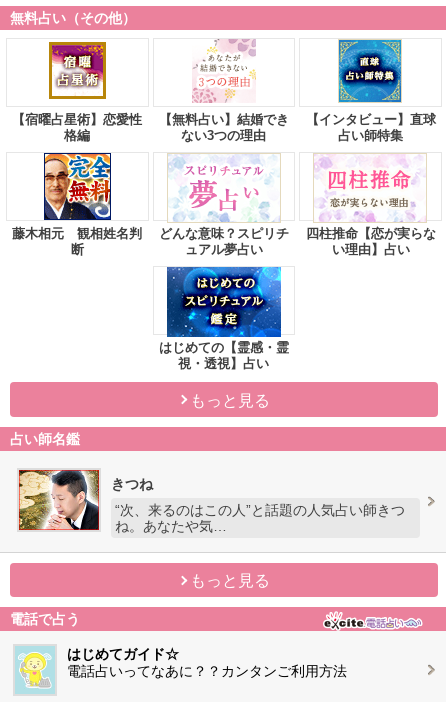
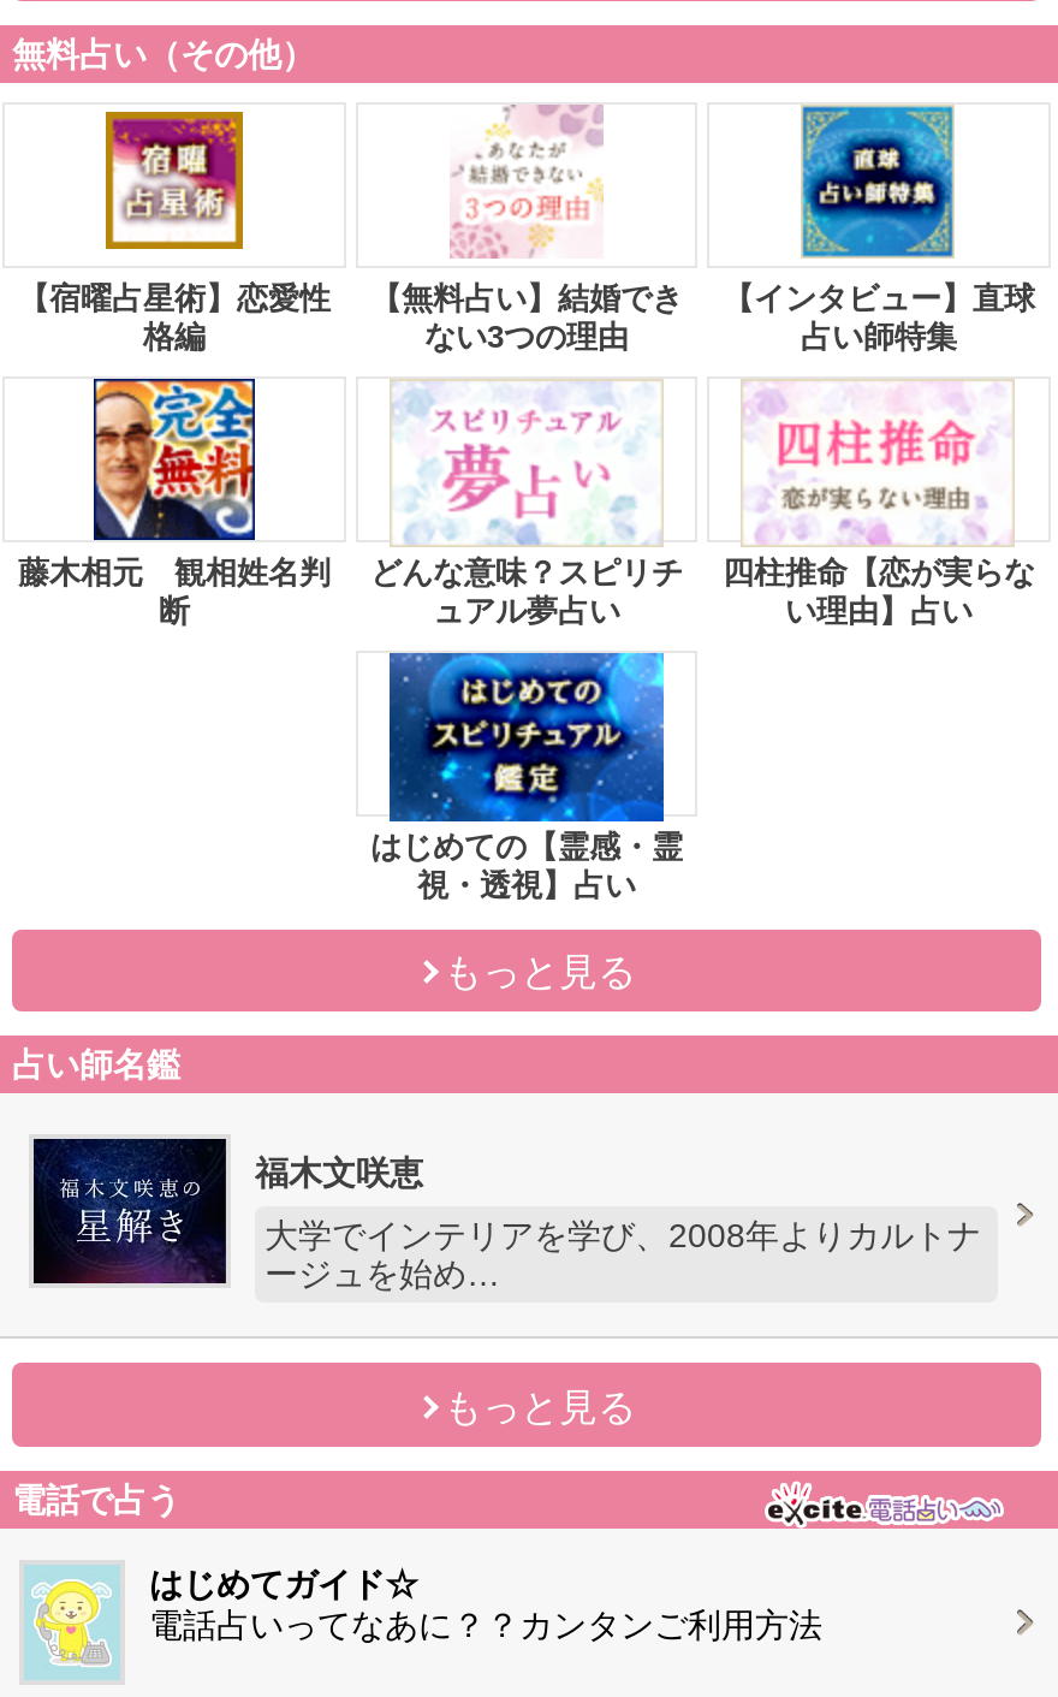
[18,469,153,531] [image] | きつね -> [31,1135,423,1287] [image] | 福木文咲恵
[115,502,405,534] “次、来るのはこの人”と話題の人気占い師きつ | ね。あなたや気… -> [264,1216,981,1293] 大学でインテリアを学び、2008年よりカルトナ | ージュを始め…

